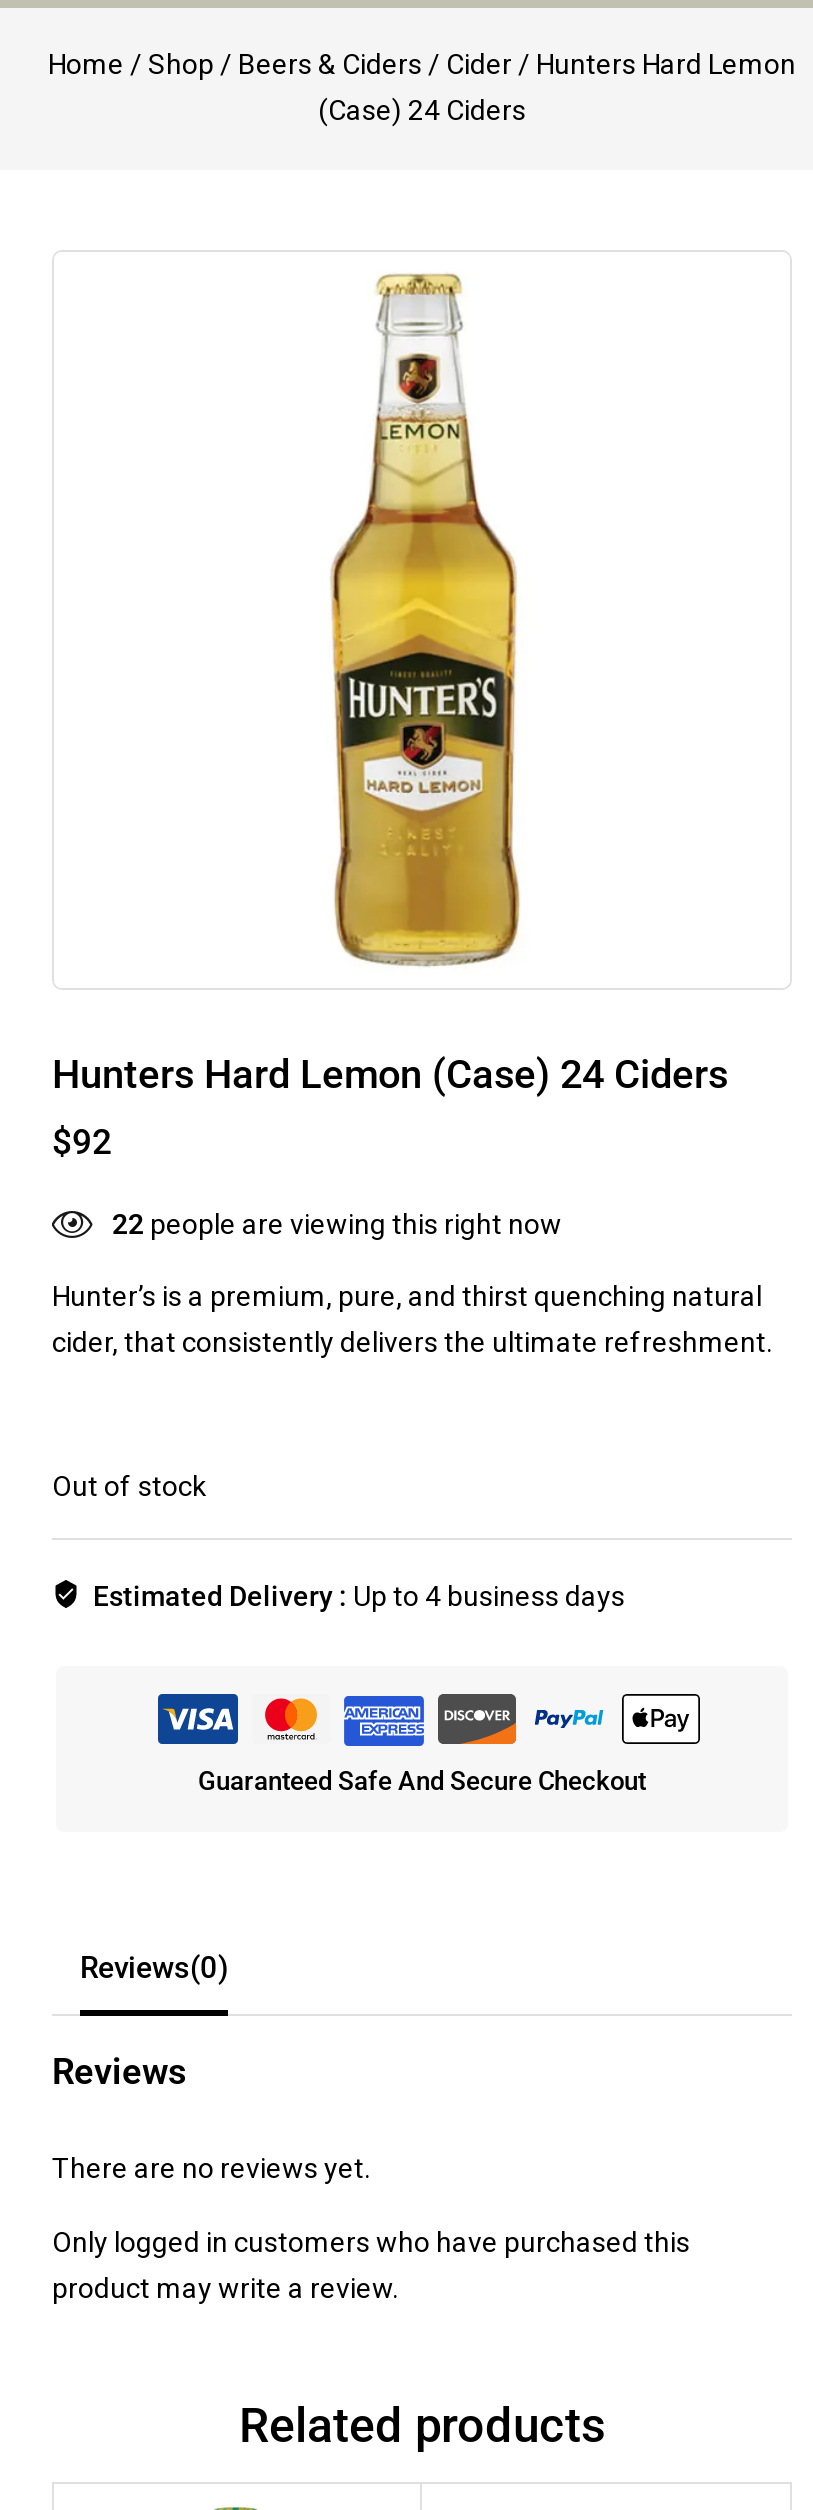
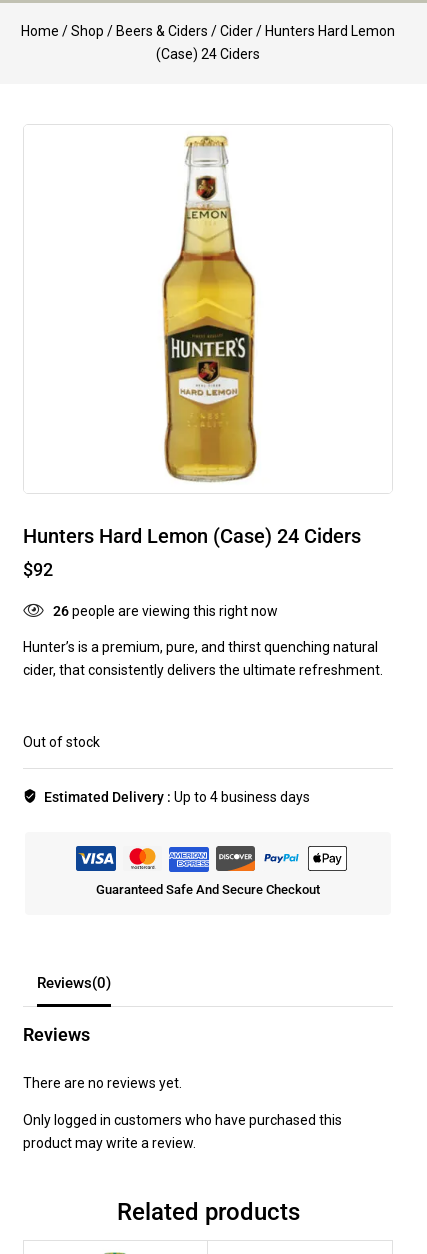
[112,1208,562,1240] 22 people are viewing this right now -> [53,603,278,619] 26 people are viewing this right now

